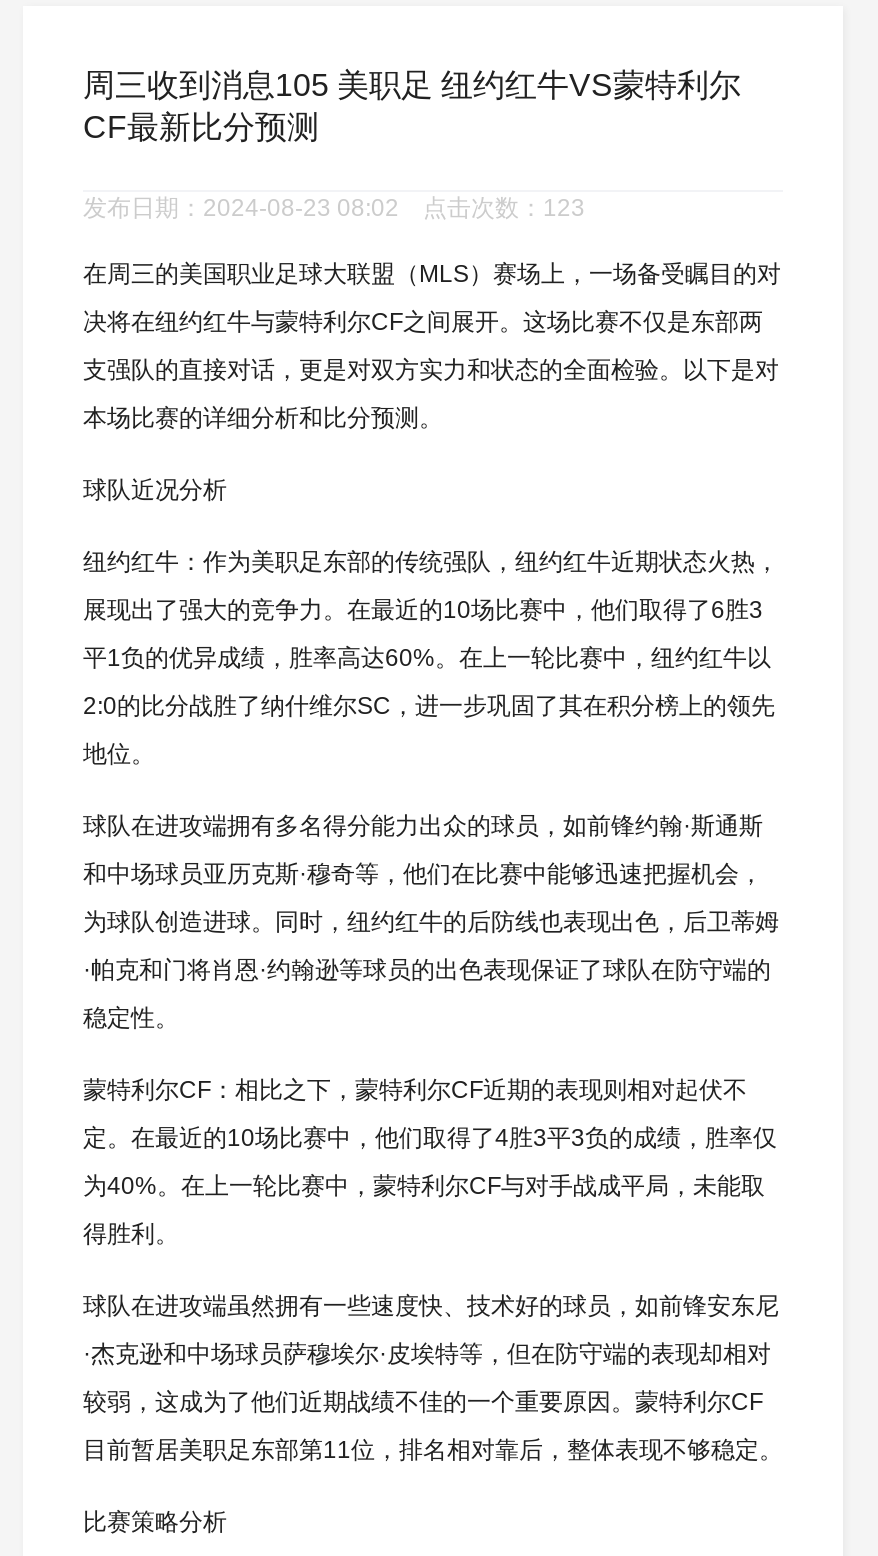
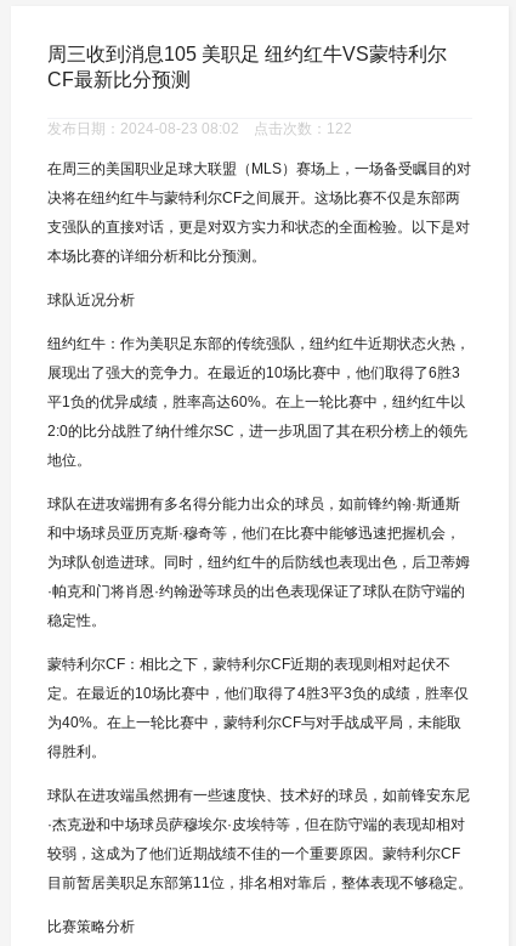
[83,194,585,222] 发布日期：2024-08-23 08:02 点击次数：123 -> [47,120,352,137] 发布日期：2024-08-23 08:02 点击次数：122

